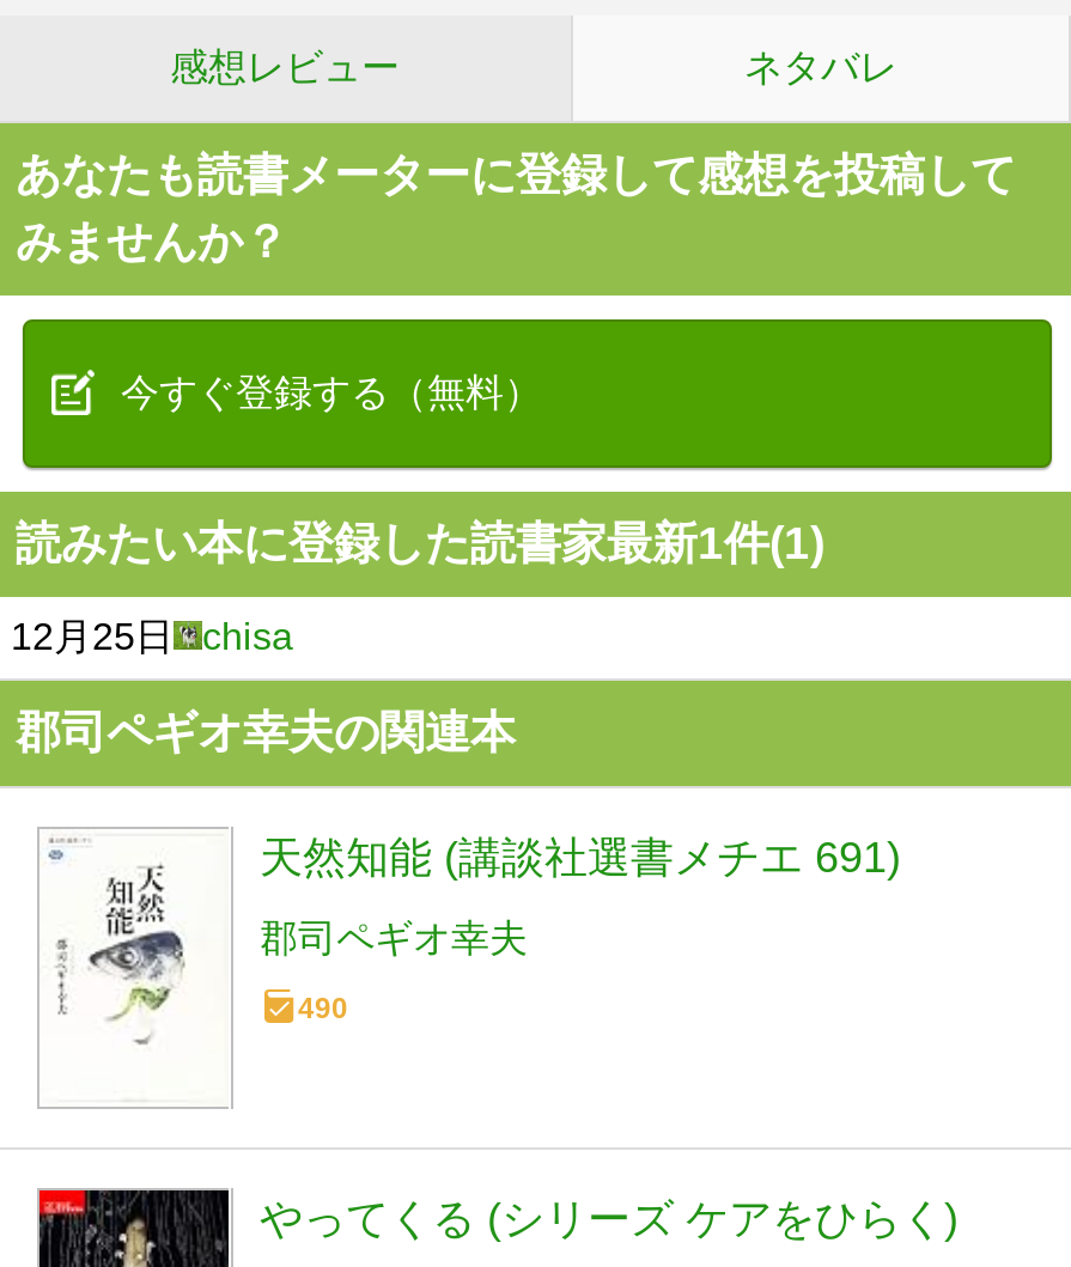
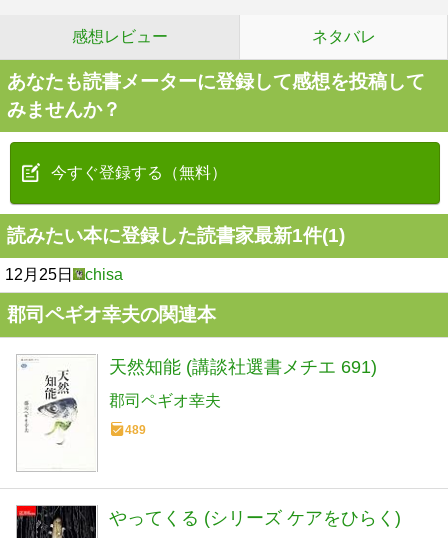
[298,992,348,1025] 490 -> [125,423,146,437] 489

